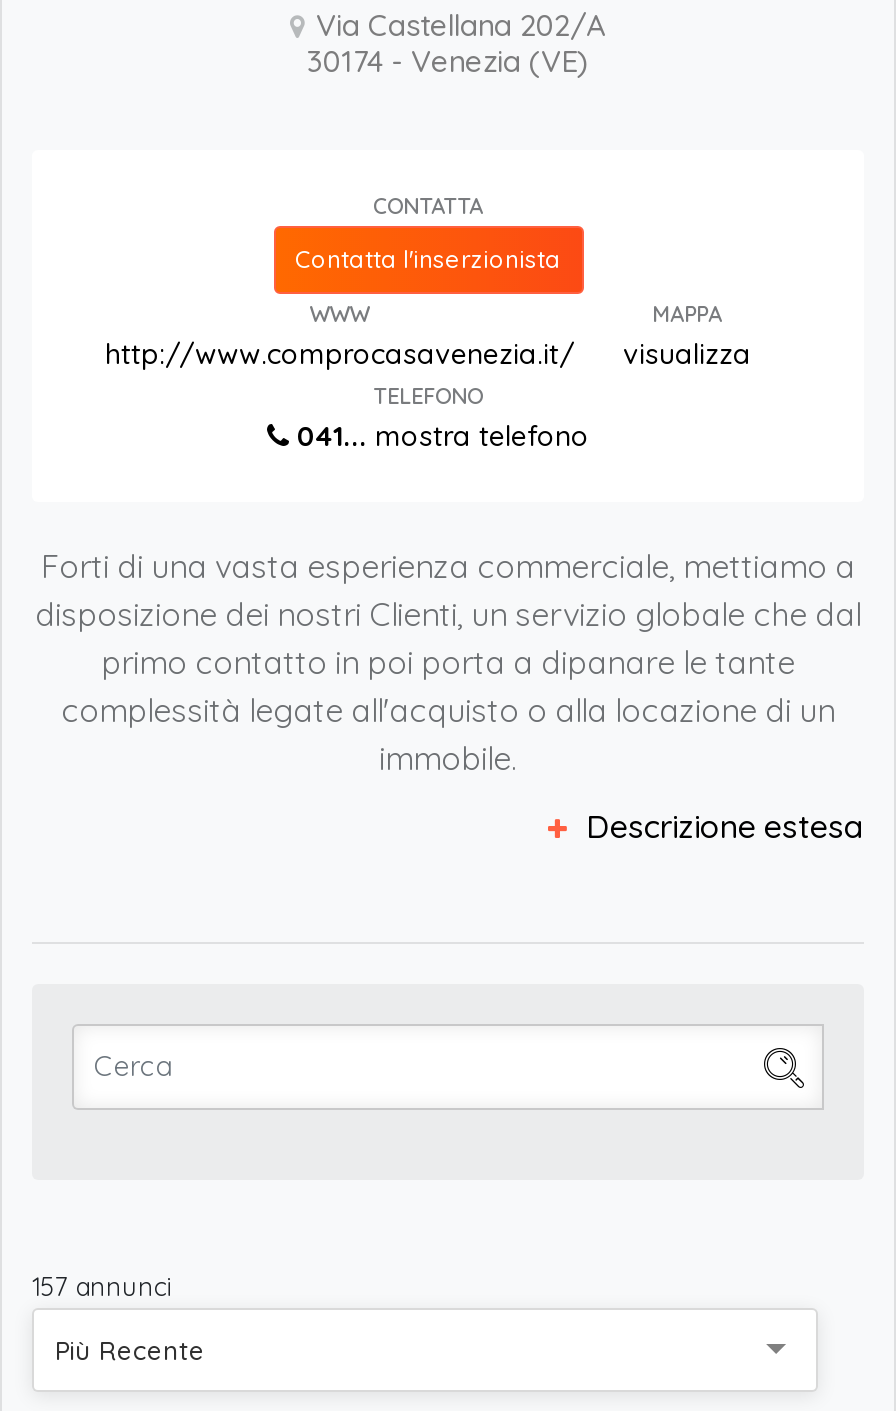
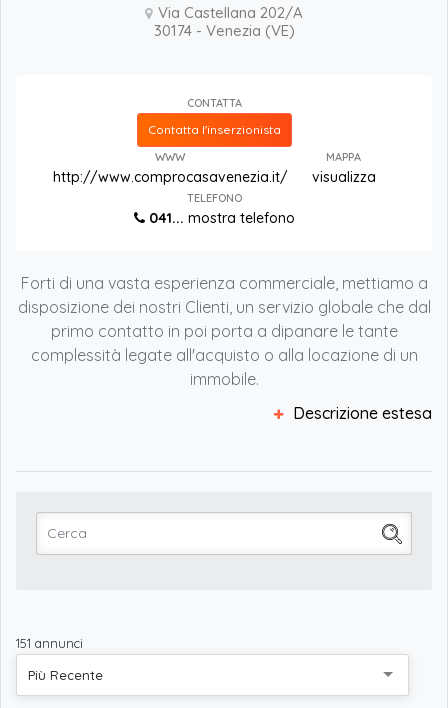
[32,1270,172,1302] 157 annunci -> [16,635,83,651] 151 annunci

